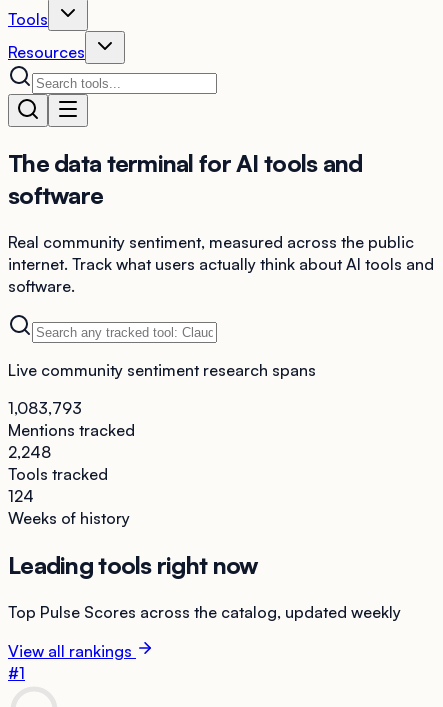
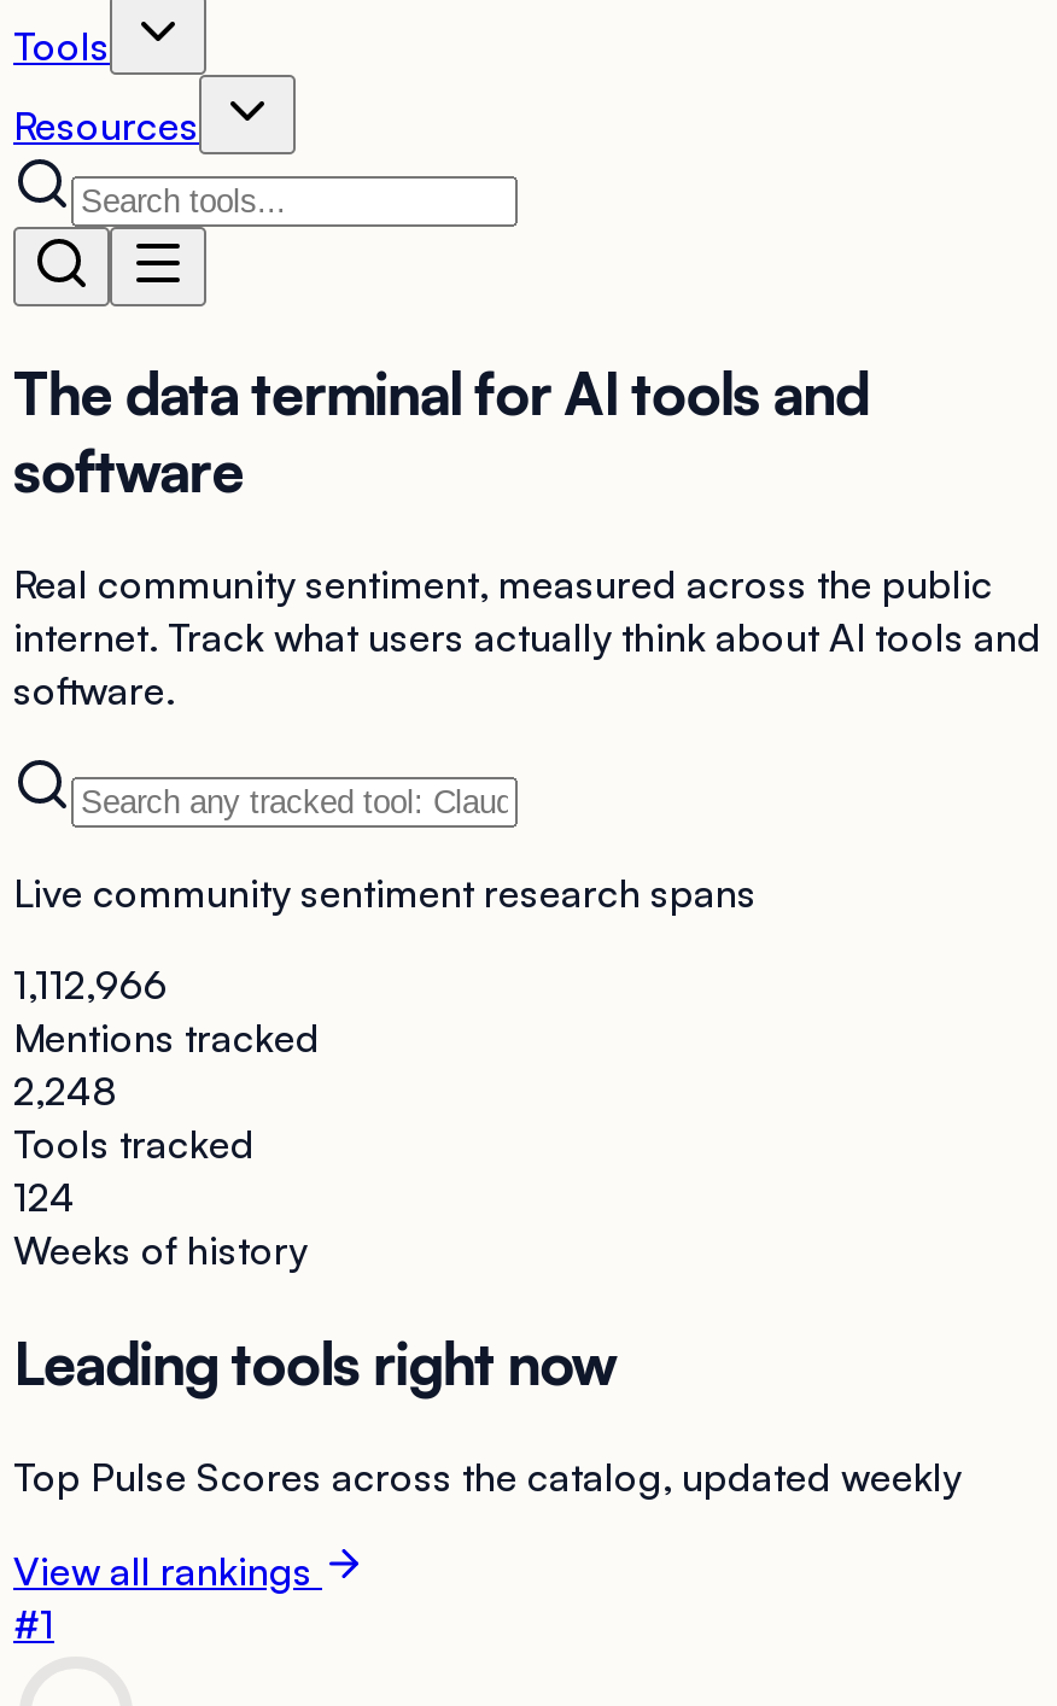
[8,398,82,418] 1,083,793 -> [13,960,168,1008] 1,112,966

